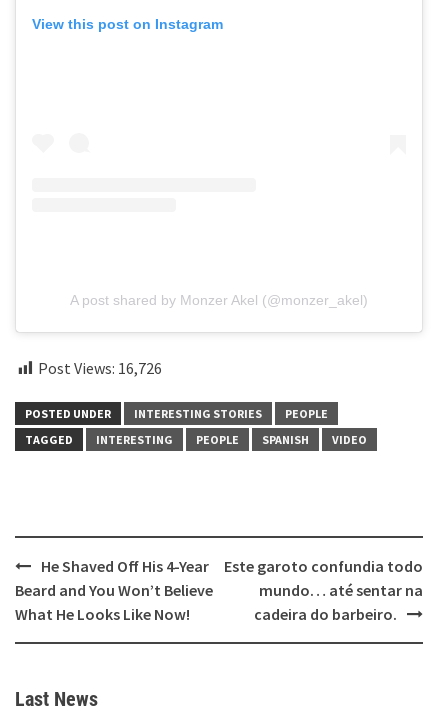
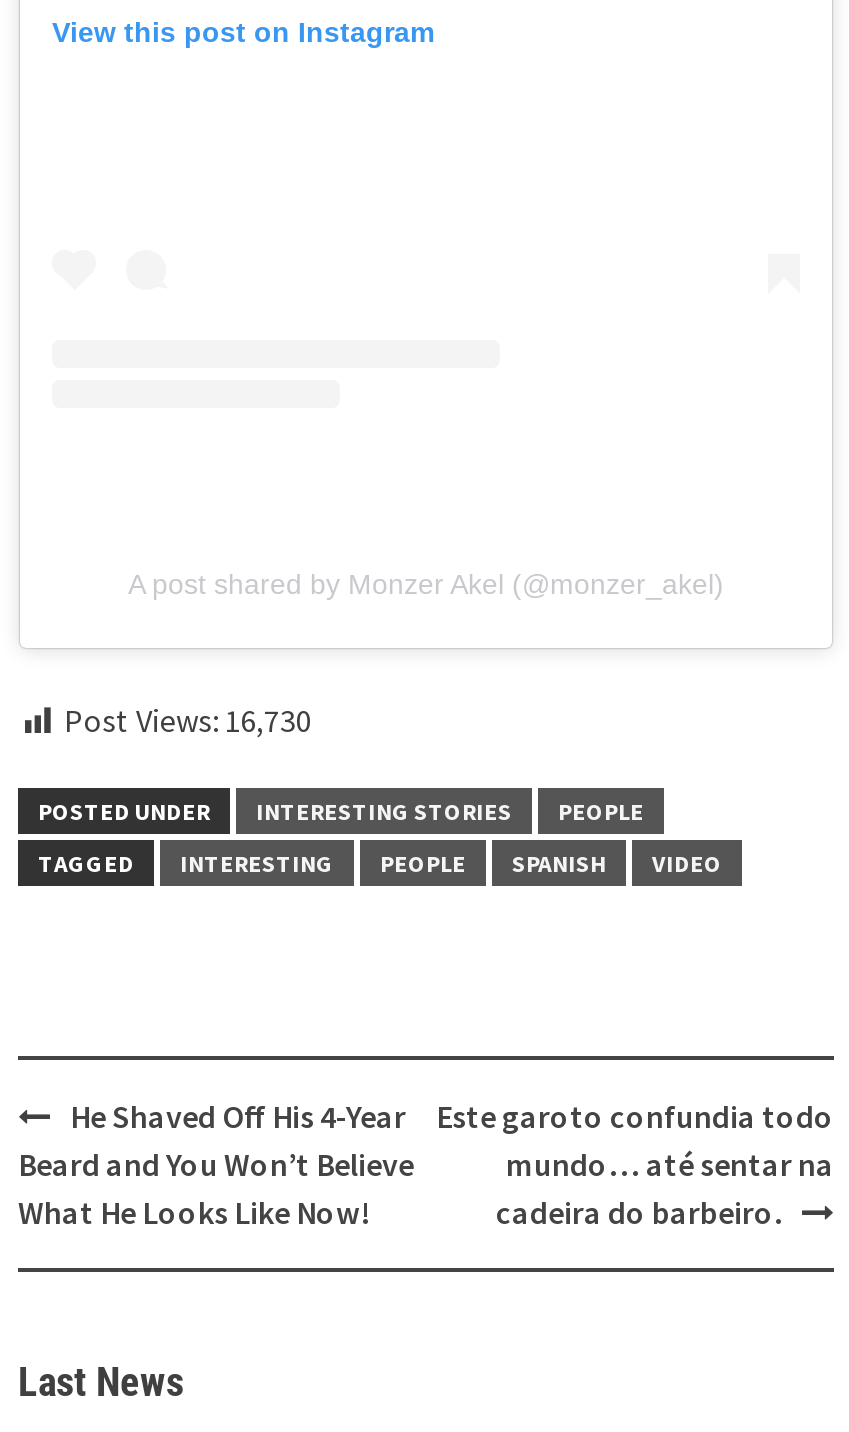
[38,358,162,378] Post Views: 16,726 -> [64,700,312,740] Post Views: 16,730

